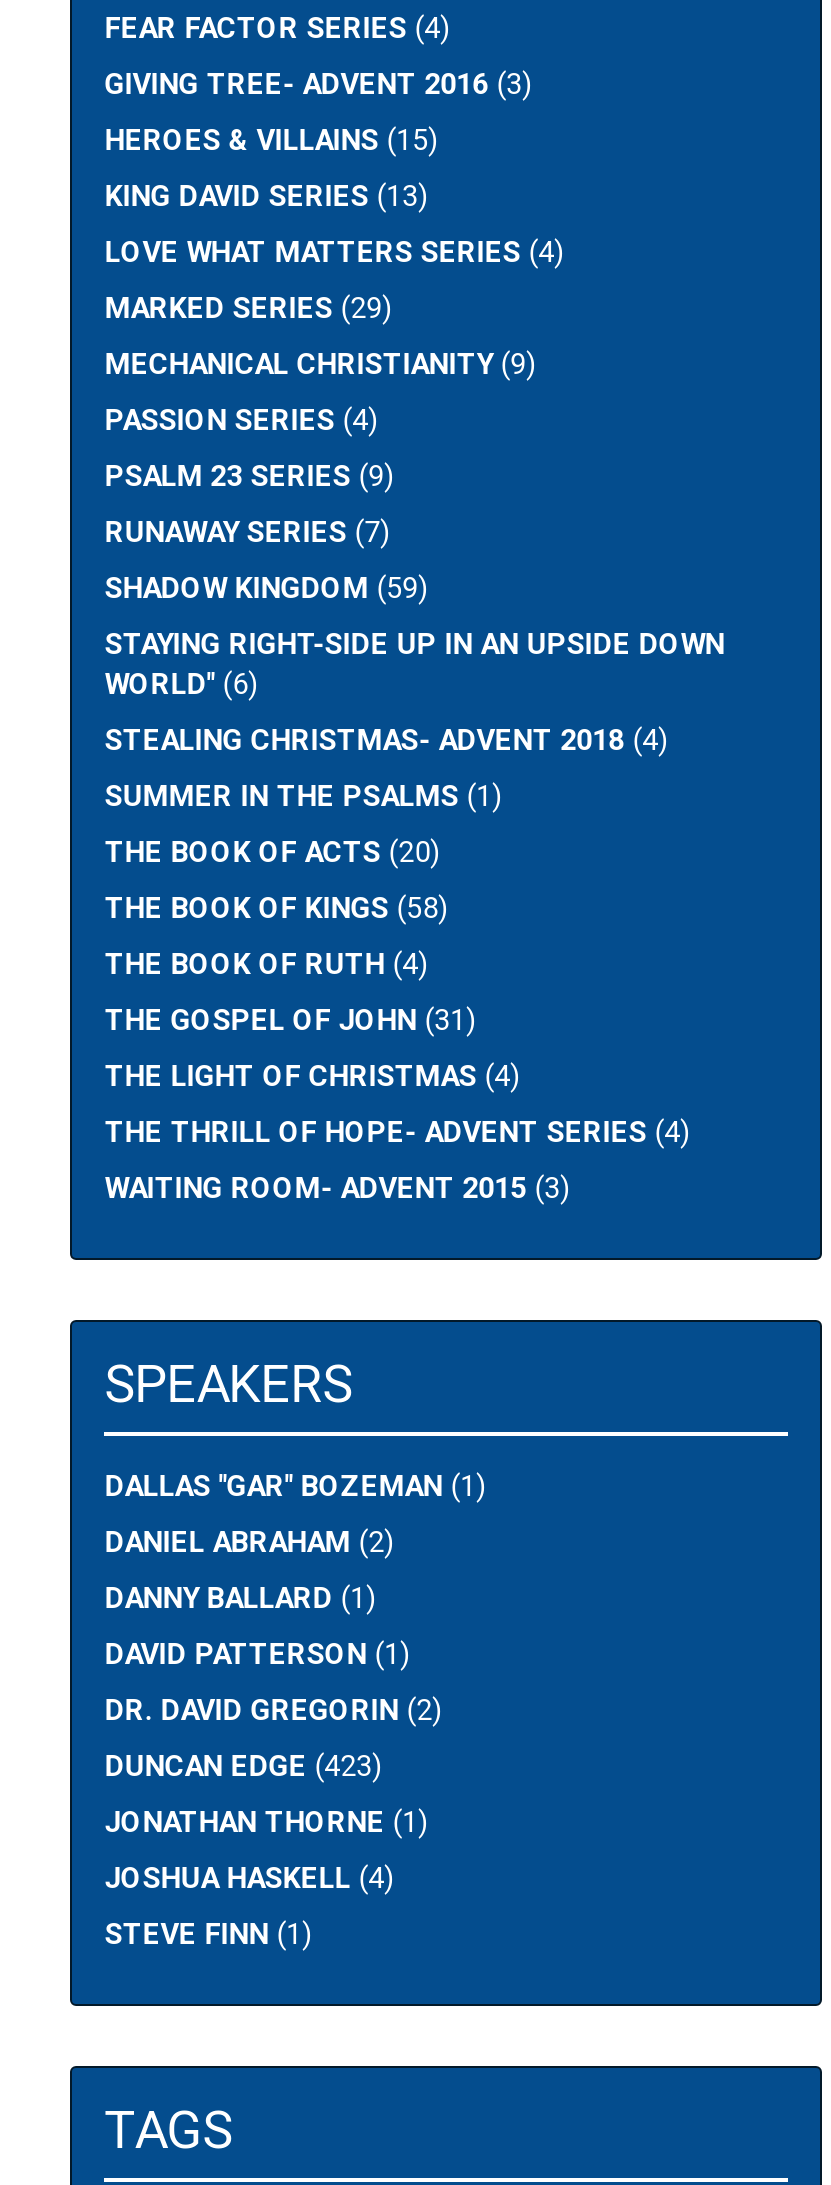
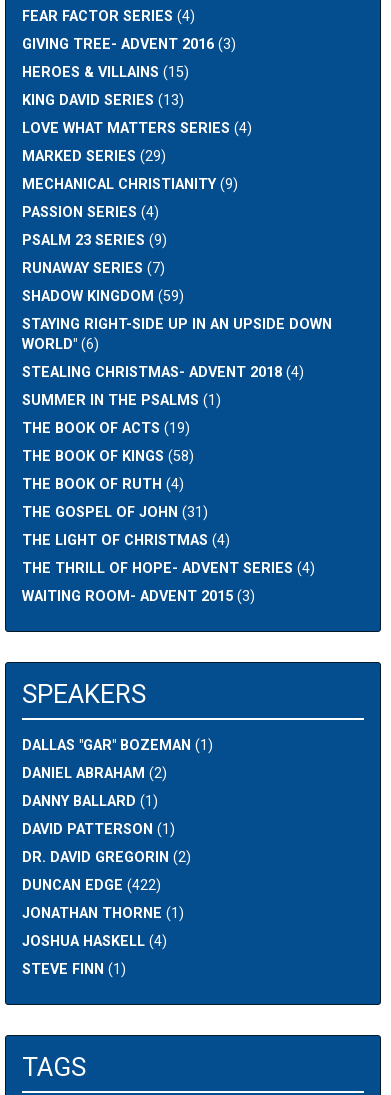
[104,835,440,869] THE BOOK OF ACTS (20) -> [22,420,190,437] THE BOOK OF ACTS (19)
[104,1749,382,1783] DUNCAN EDGE (423) -> [22,877,161,894] DUNCAN EDGE (422)

